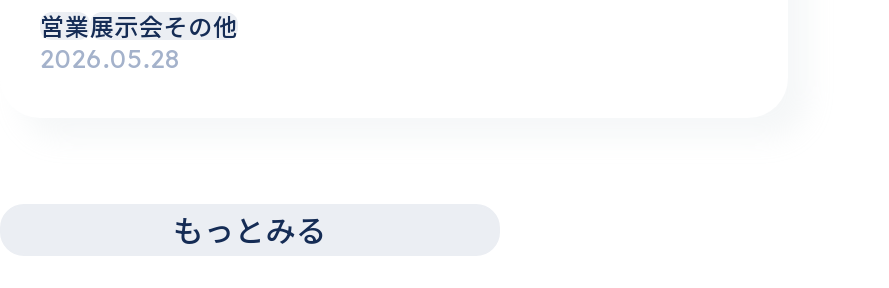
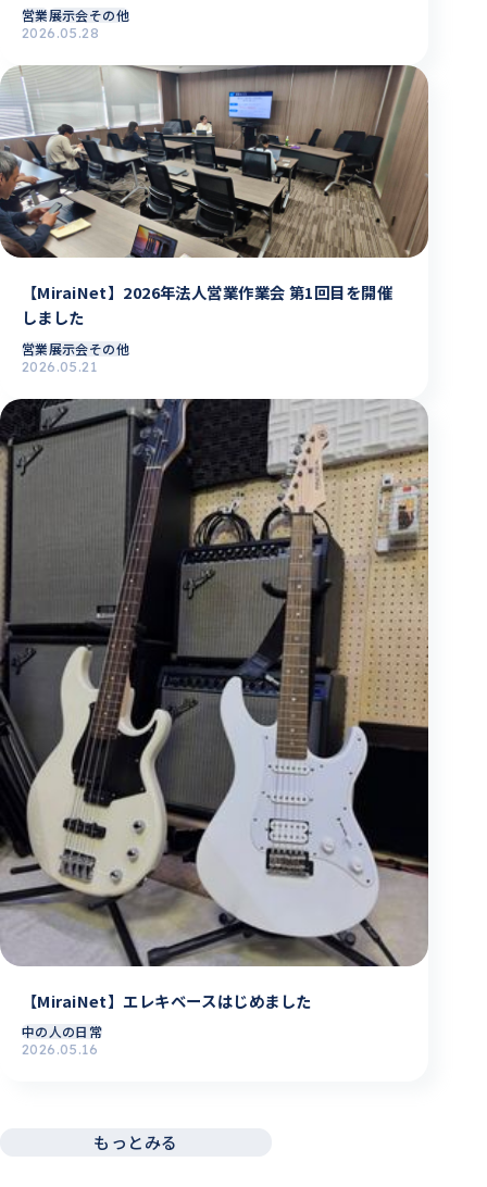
none -> [3,64,429,375] [image] | 【MiraiNet】2026年法人営業作業会 第1回目を開催 | しました | 営業展示会その他 | 2026.05.21
none -> [3,398,429,1058] [image] | 【MiraiNet】エレキベースはじめました | 中の人の日常 | 2026.05.16

